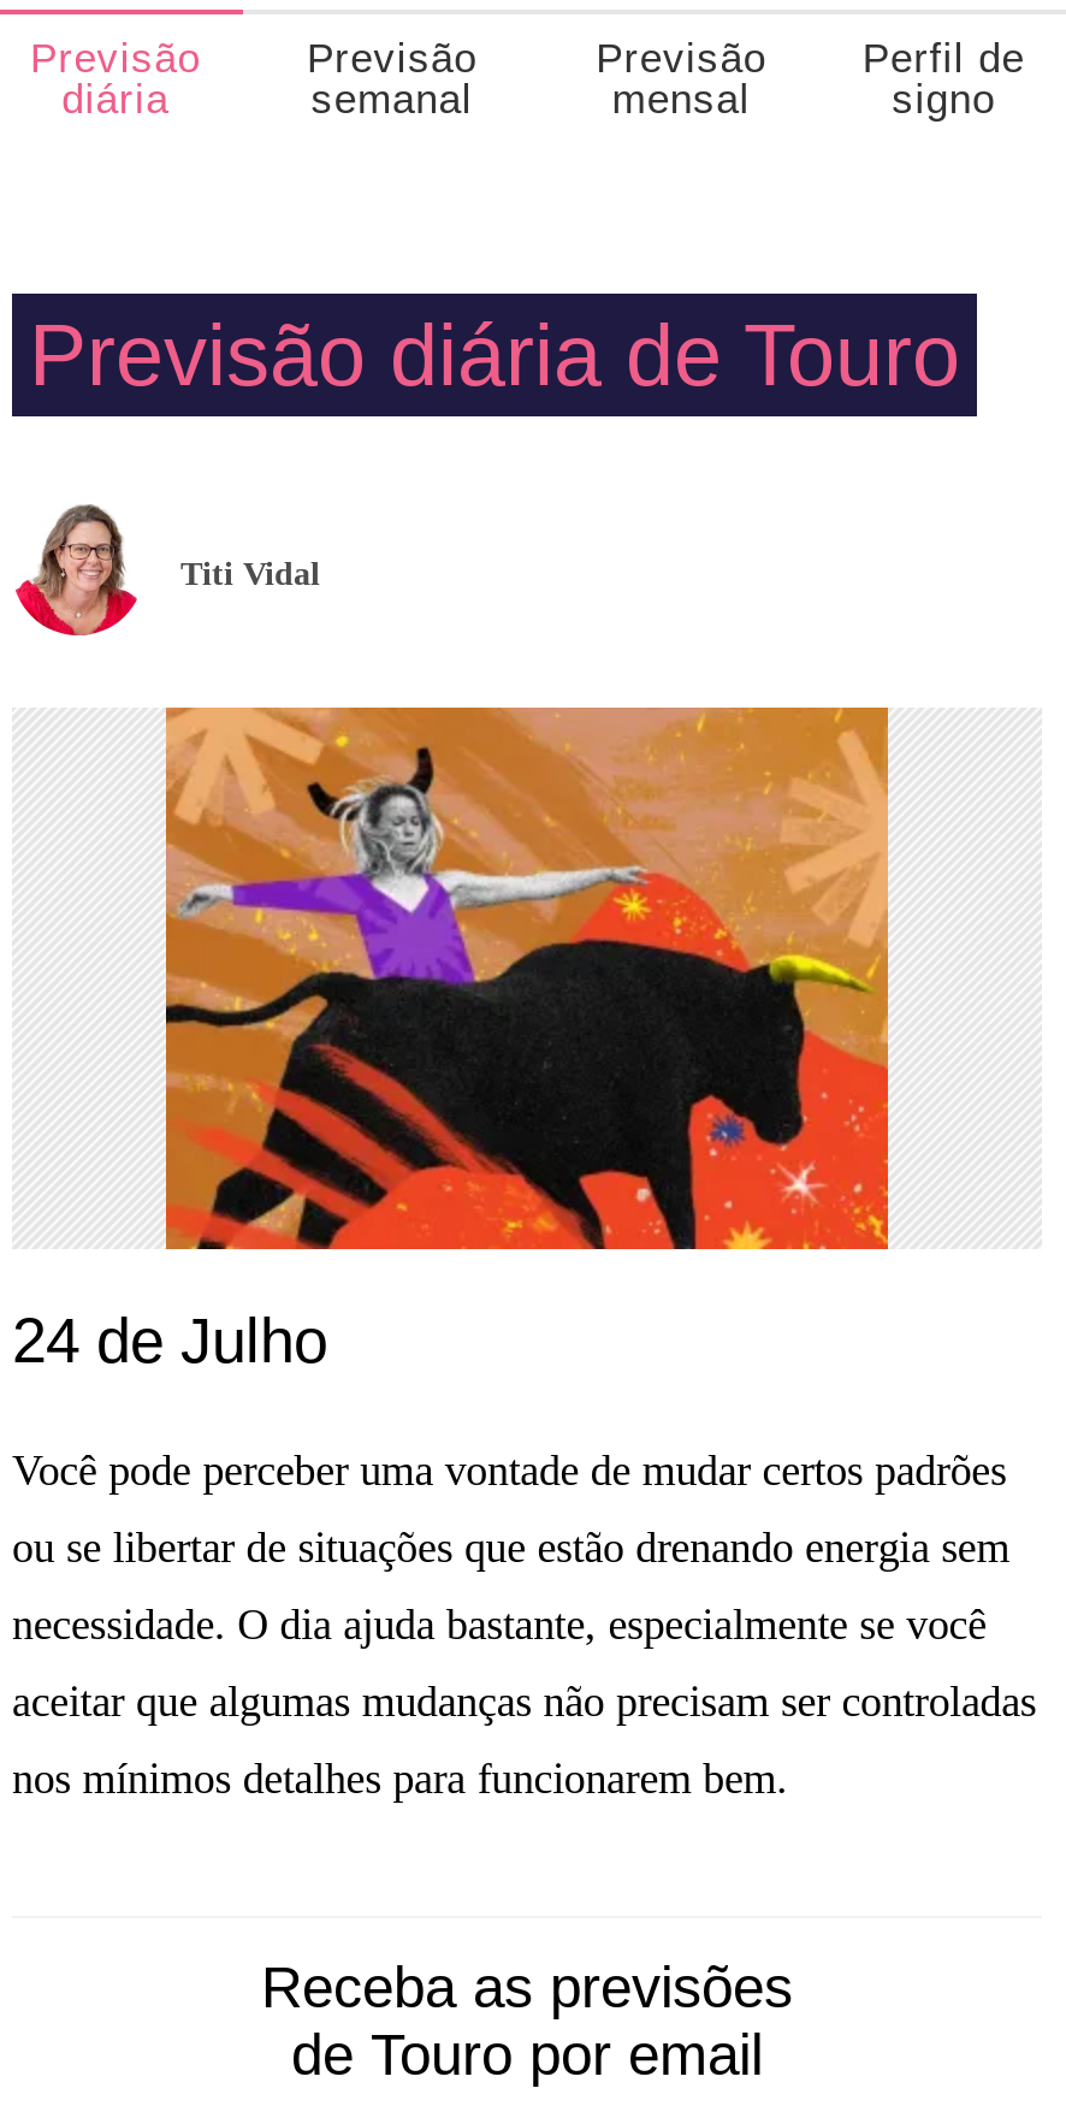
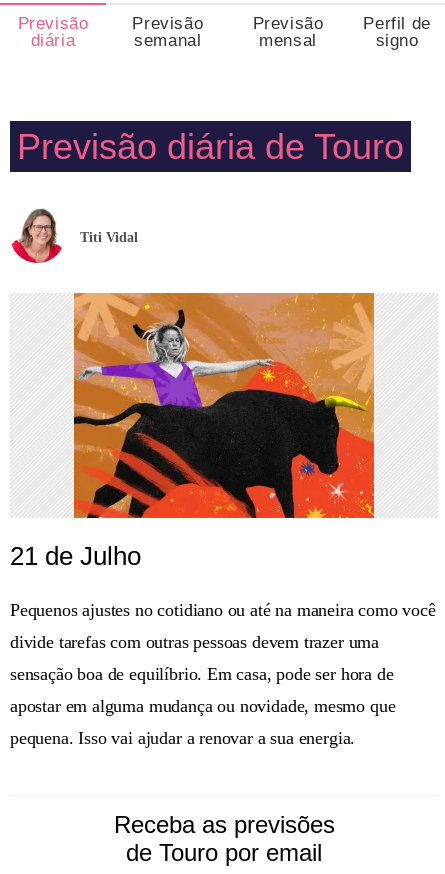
[12,1305,327,1377] 24 de Julho -> [10,541,141,571] 21 de Julho
[12,1447,1007,1495] Você pode perceber uma vontade de mudar certos padrões -> [10,600,436,620] Pequenos ajustes no cotidiano ou até na maneira como você
[12,1524,1010,1572] ou se libertar de situações que estão drenando energia sem -> [10,632,379,652] divide tarefas com outras pessoas devem trazer uma
[12,1601,986,1649] necessidade. O dia ajuda bastante, especialmente se você -> [10,664,393,684] sensação boa de equilíbrio. Em casa, pode ser hora de
[12,1678,1037,1726] aceitar que algumas mudanças não precisam ser controladas -> [10,696,395,716] apostar em alguma mudança ou novidade, mesmo que
[12,1755,788,1803] nos mínimos detalhes para funcionarem bem. -> [10,728,355,748] pequena. Isso vai ajudar a renovar a sua energia.

